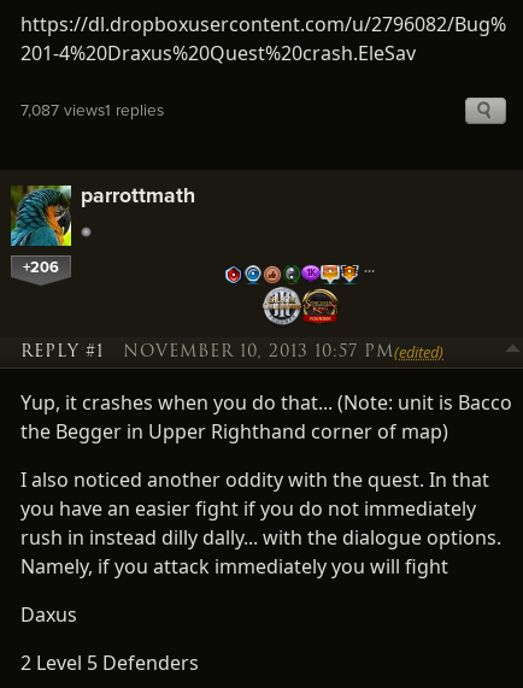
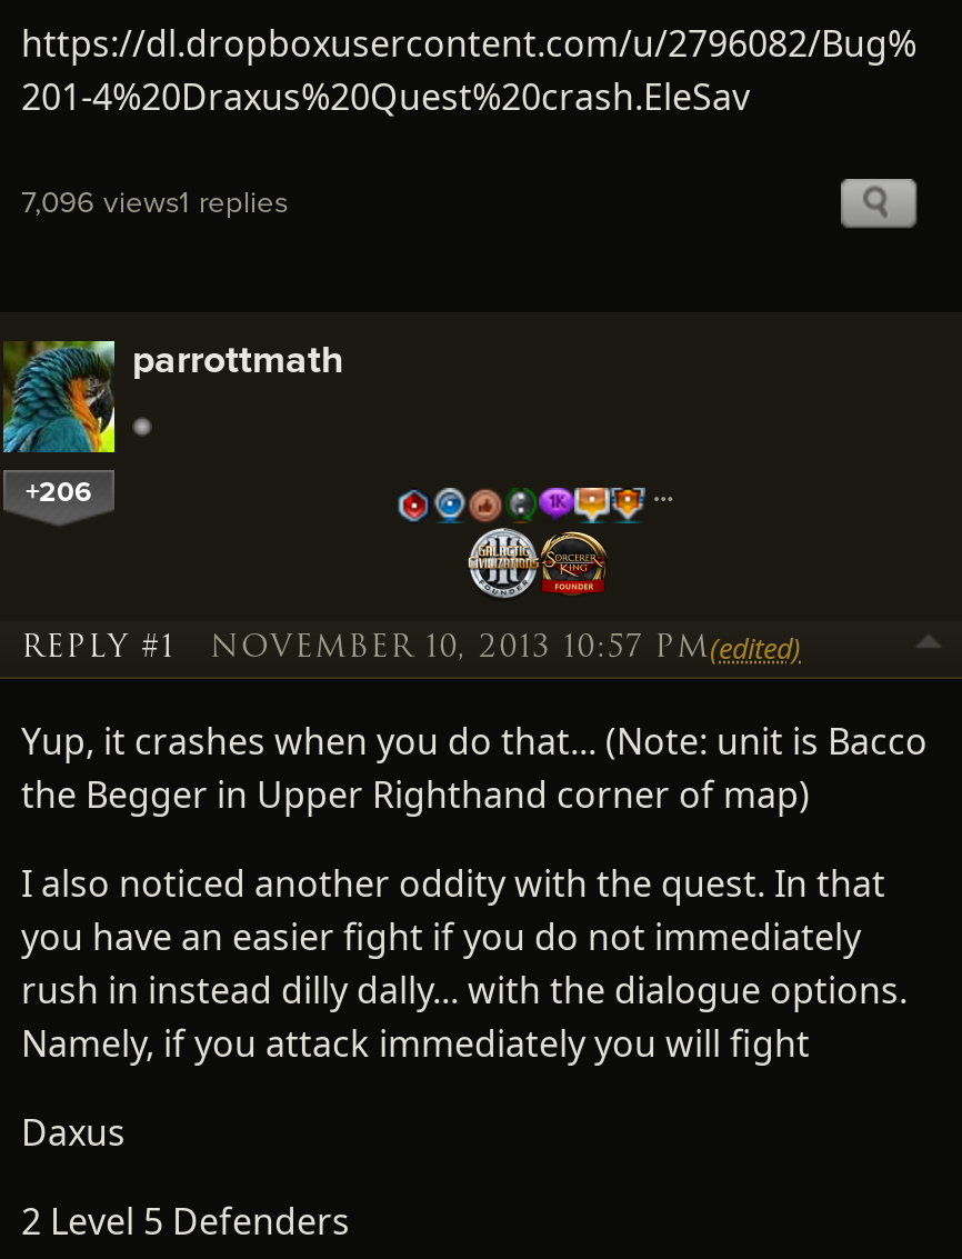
[20,97,164,120] 7,087 views 1 replies -> [21,178,288,221] 7,096 views 1 replies

